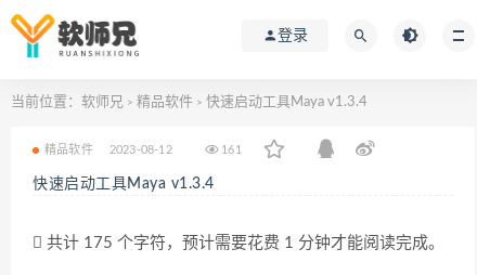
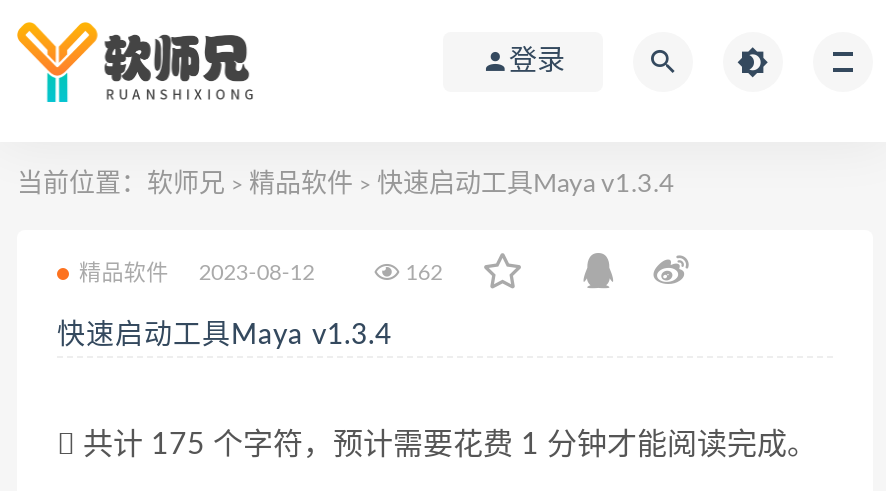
[218,144,242,156] 161 -> [399,262,443,284] 162

